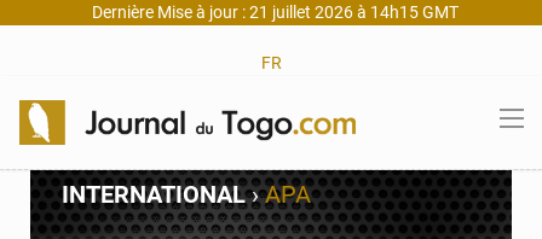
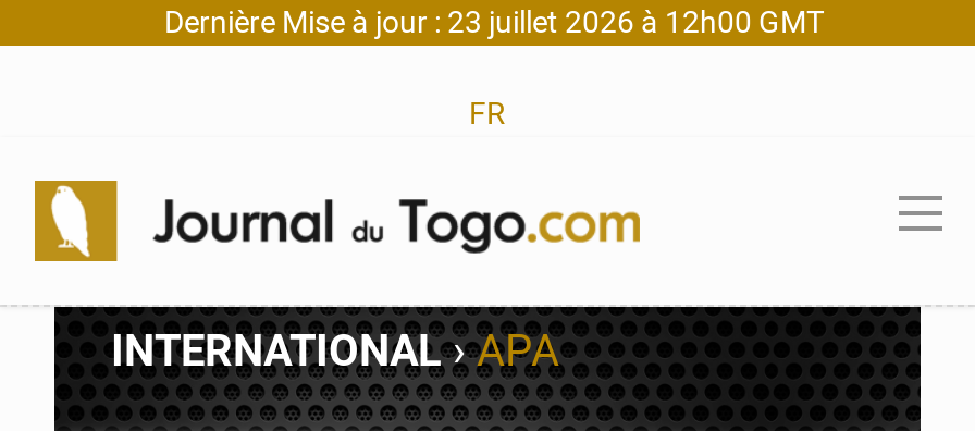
[88,2,458,22] Dernière Mise à jour : 21 juillet 2026 à 14h15 GMT -> [158,4,824,39] Dernière Mise à jour : 23 juillet 2026 à 12h00 GMT

